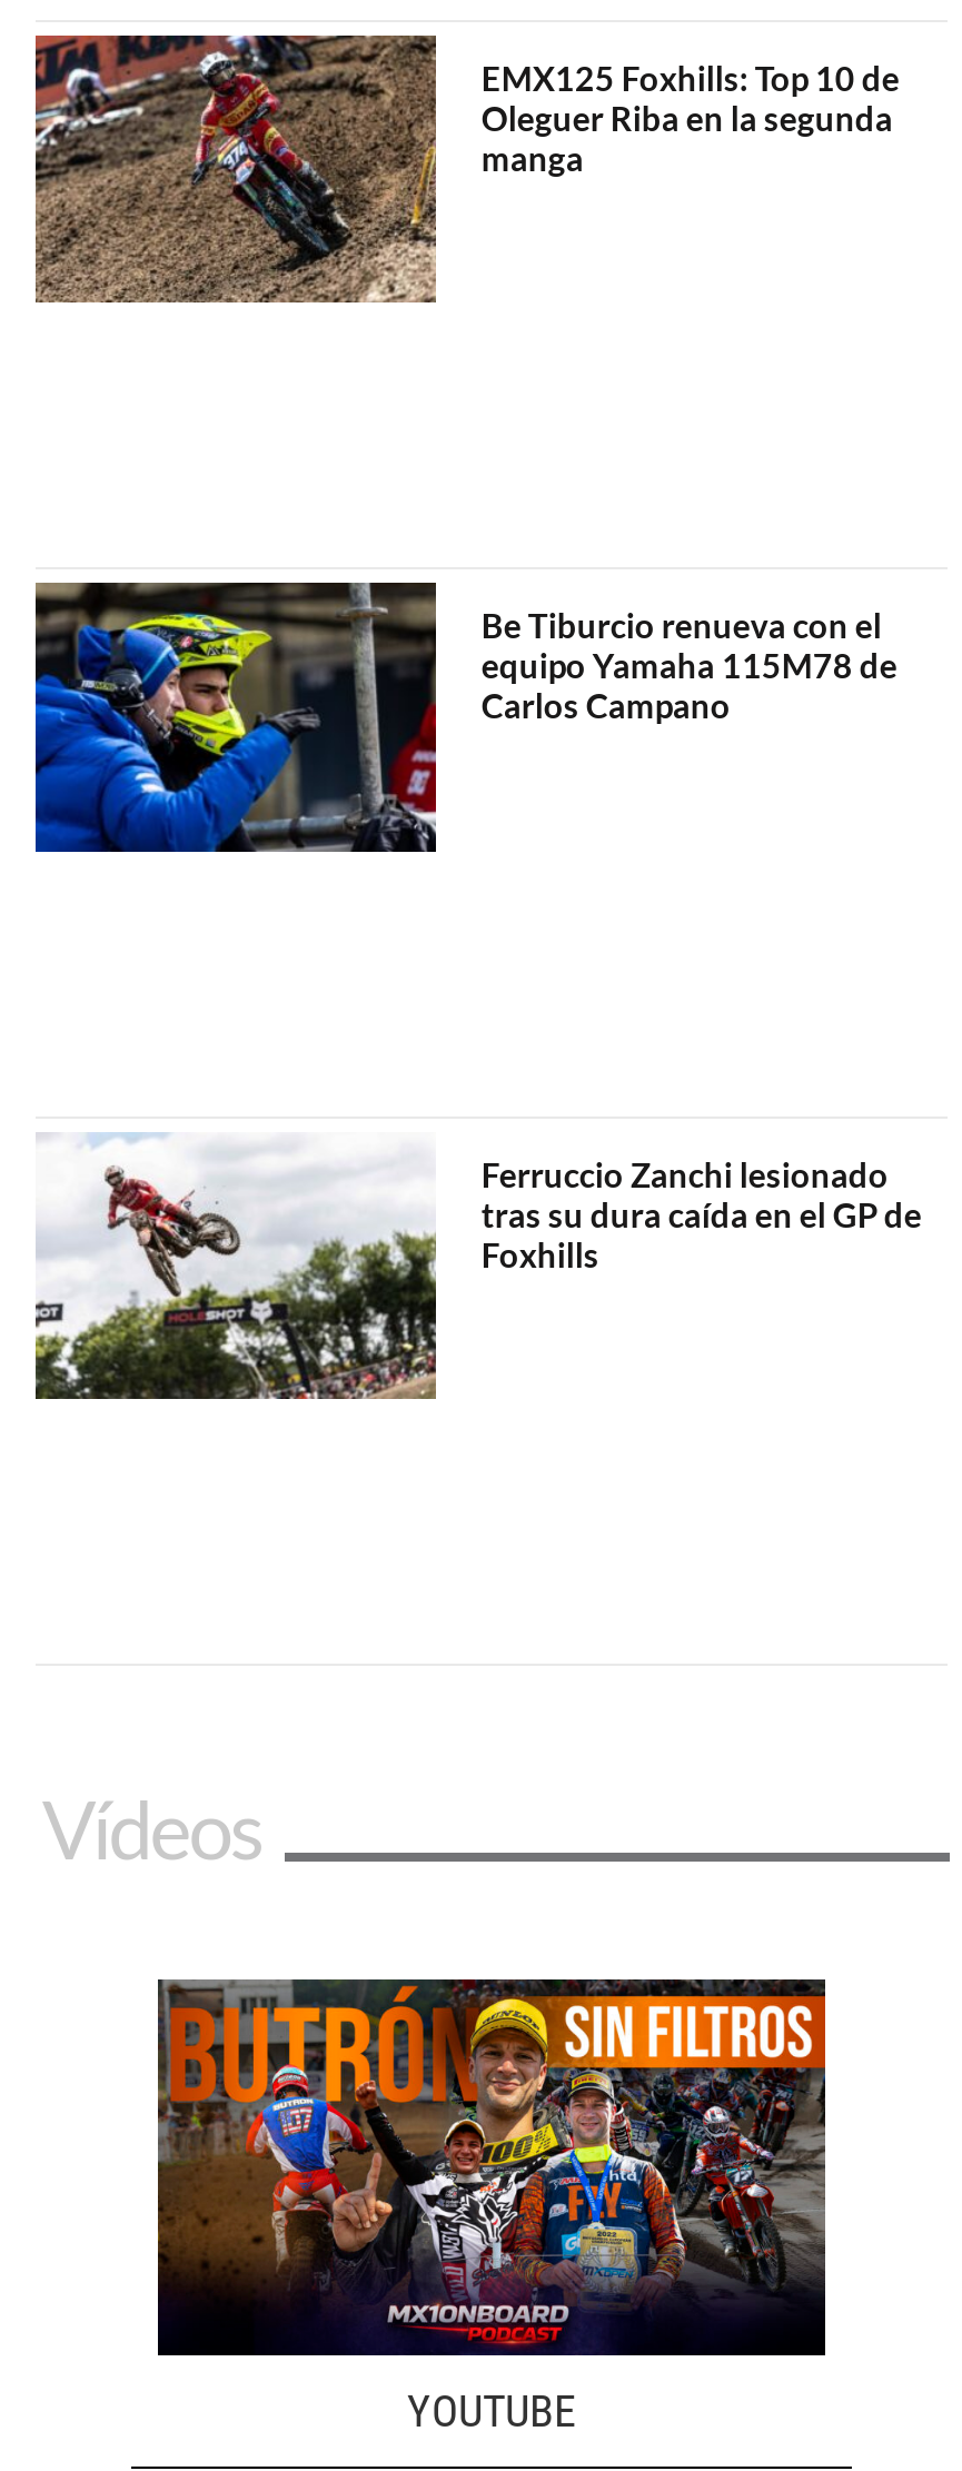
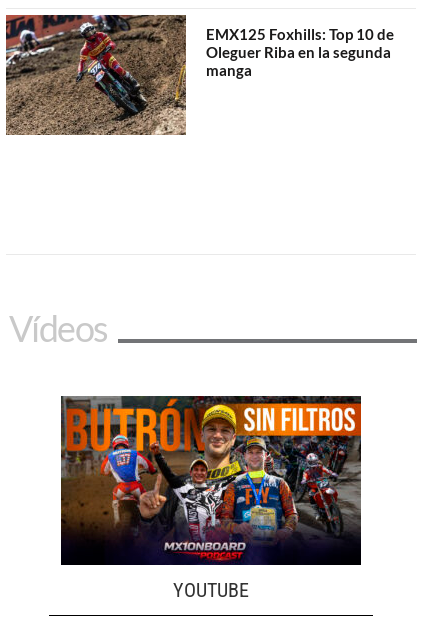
[33,579,897,855] [image] | Be Tiburcio renueva con el | equipo Yamaha 115M78 de | Carlos Campano -> none
[36,1131,922,1400] [image] | Ferruccio Zanchi lesionado | tras su dura caída en el GP de | Foxhills -> none

